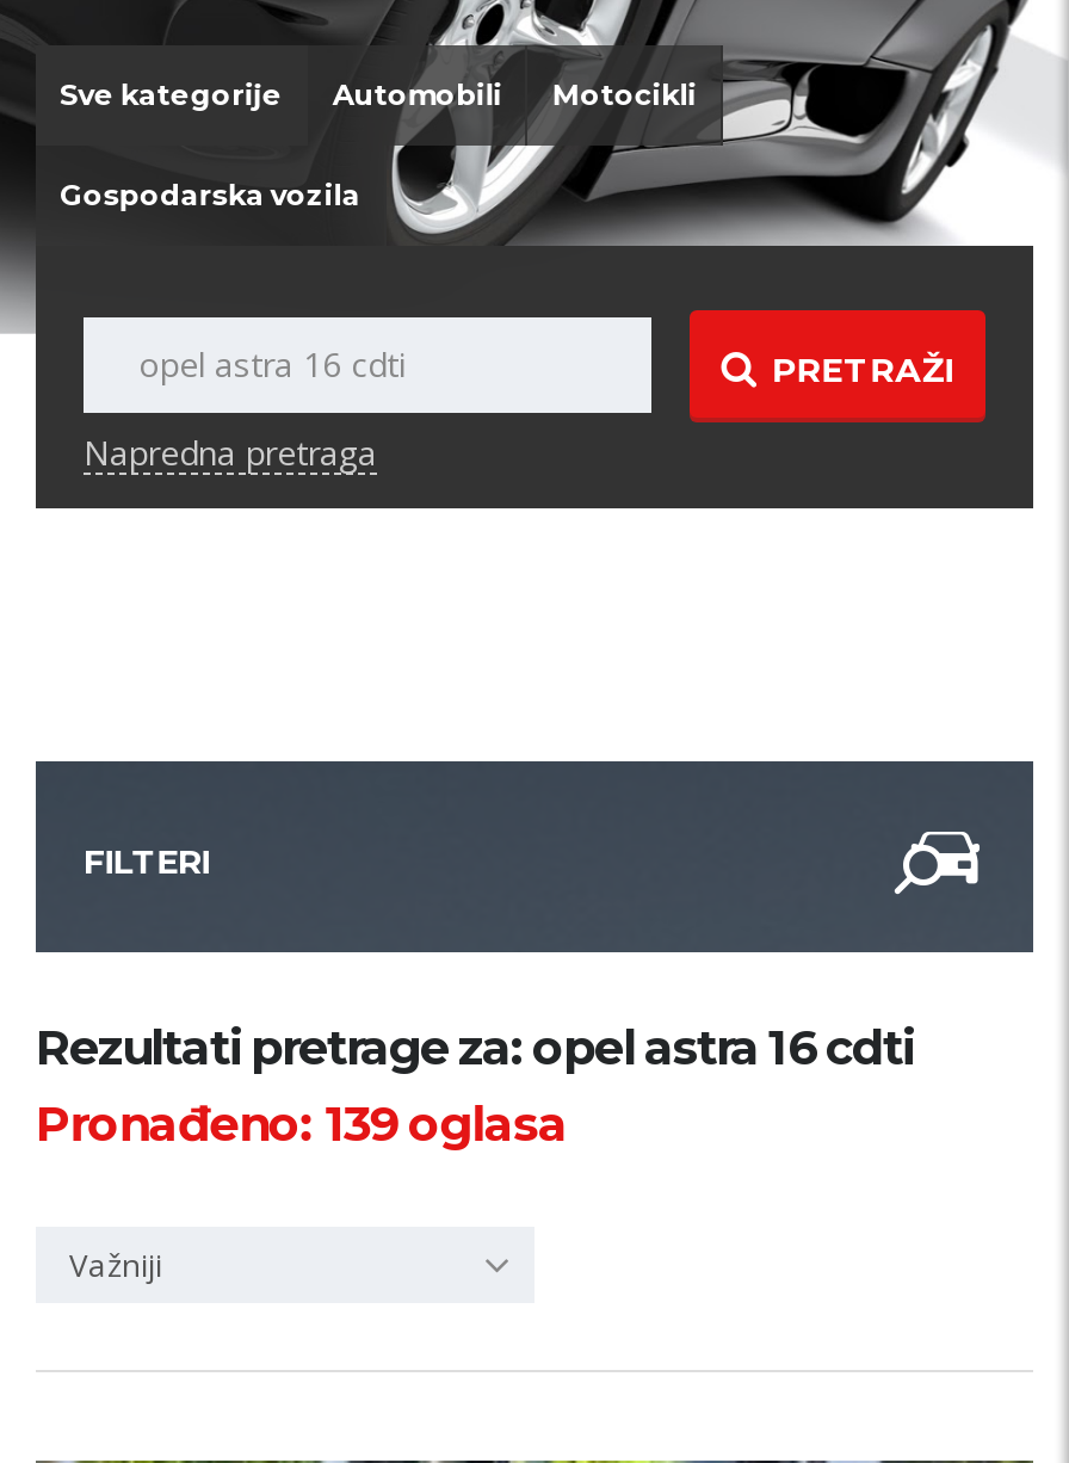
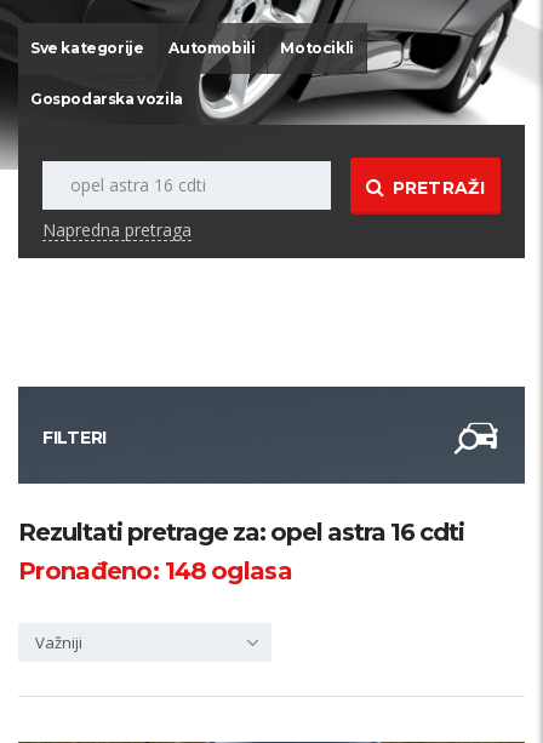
[36,1095,567,1153] Pronađeno: 139 oglasa -> [18,556,292,585] Pronađeno: 148 oglasa

